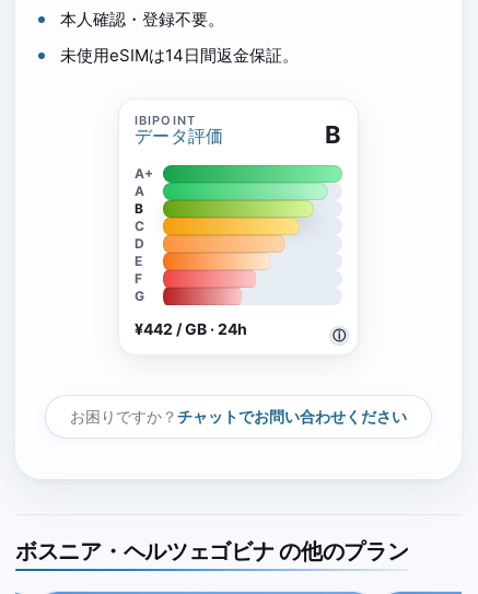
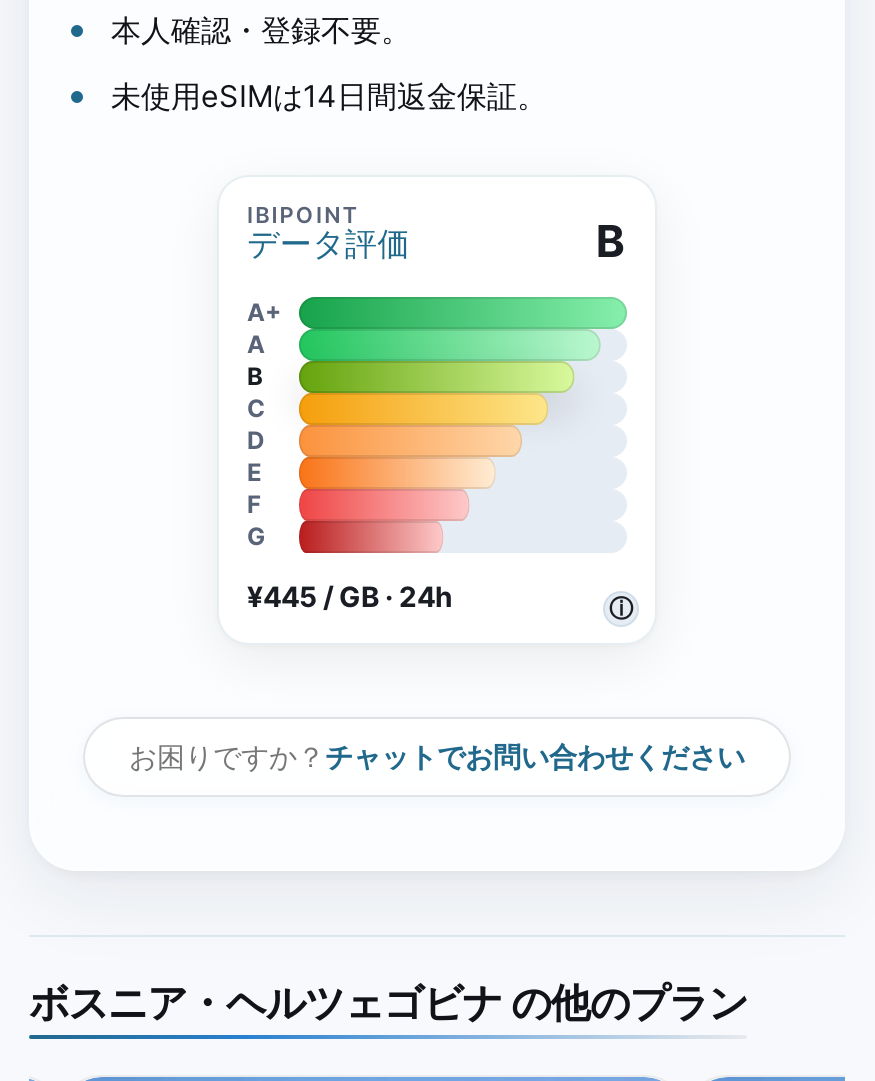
[135,319,247,338] ¥442 / GB · 24h -> [247,579,453,613] ¥445 / GB · 24h

